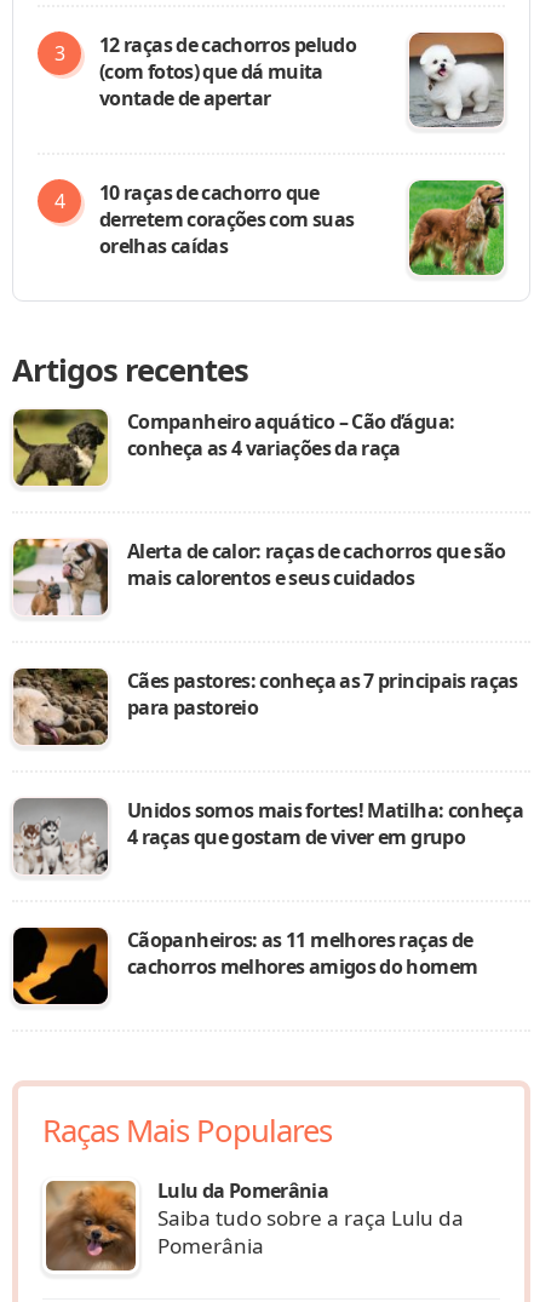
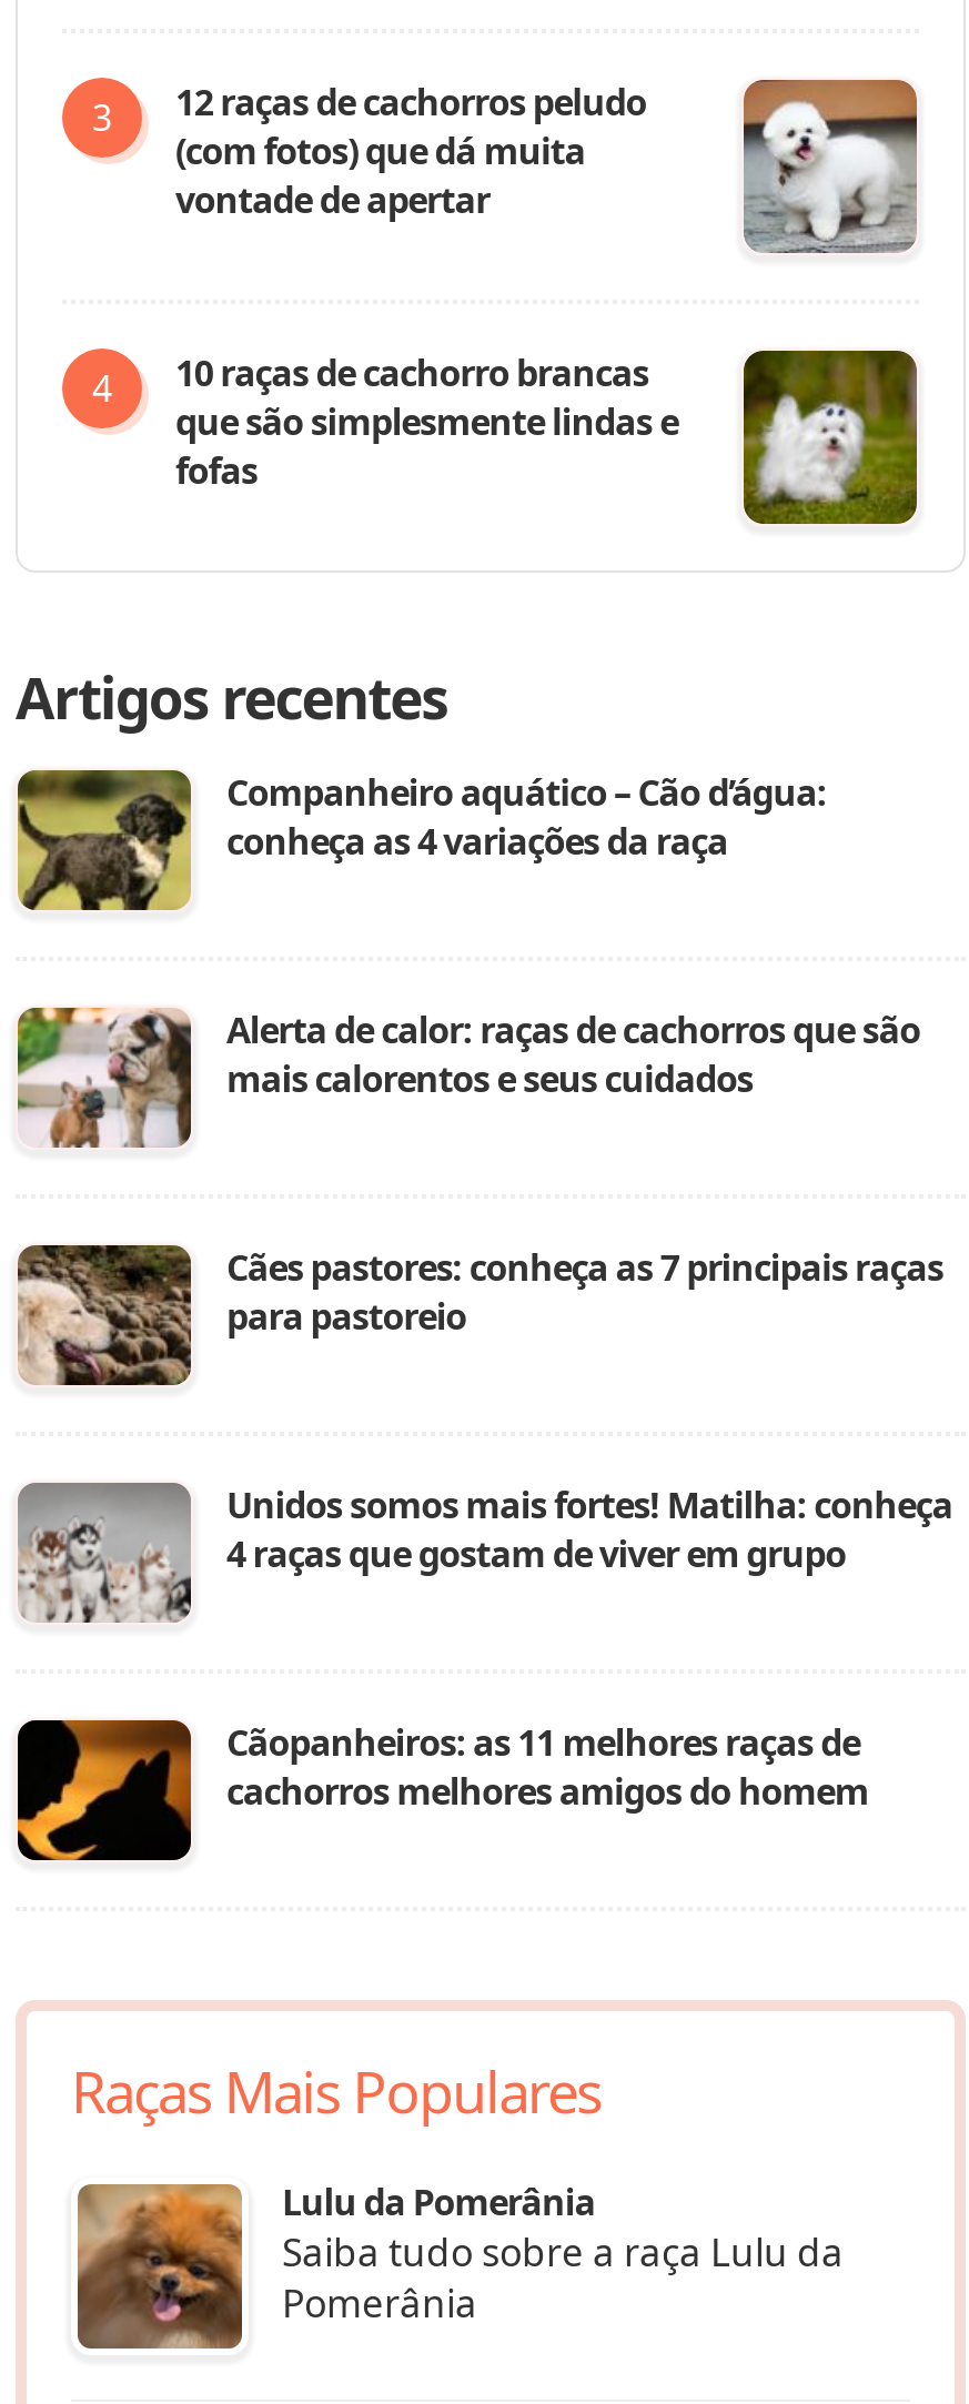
[99,179,354,259] 10 raças de cachorro que | derretem corações com suas | orelhas caídas -> [175,347,678,494] 10 raças de cachorro brancas | que são simplesmente lindas e | fofas
[408,179,504,275] [image] -> [741,349,917,524] [image]

